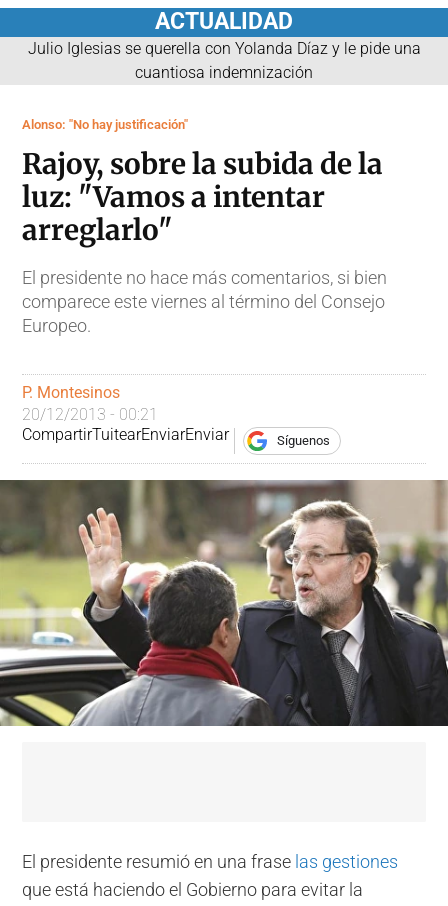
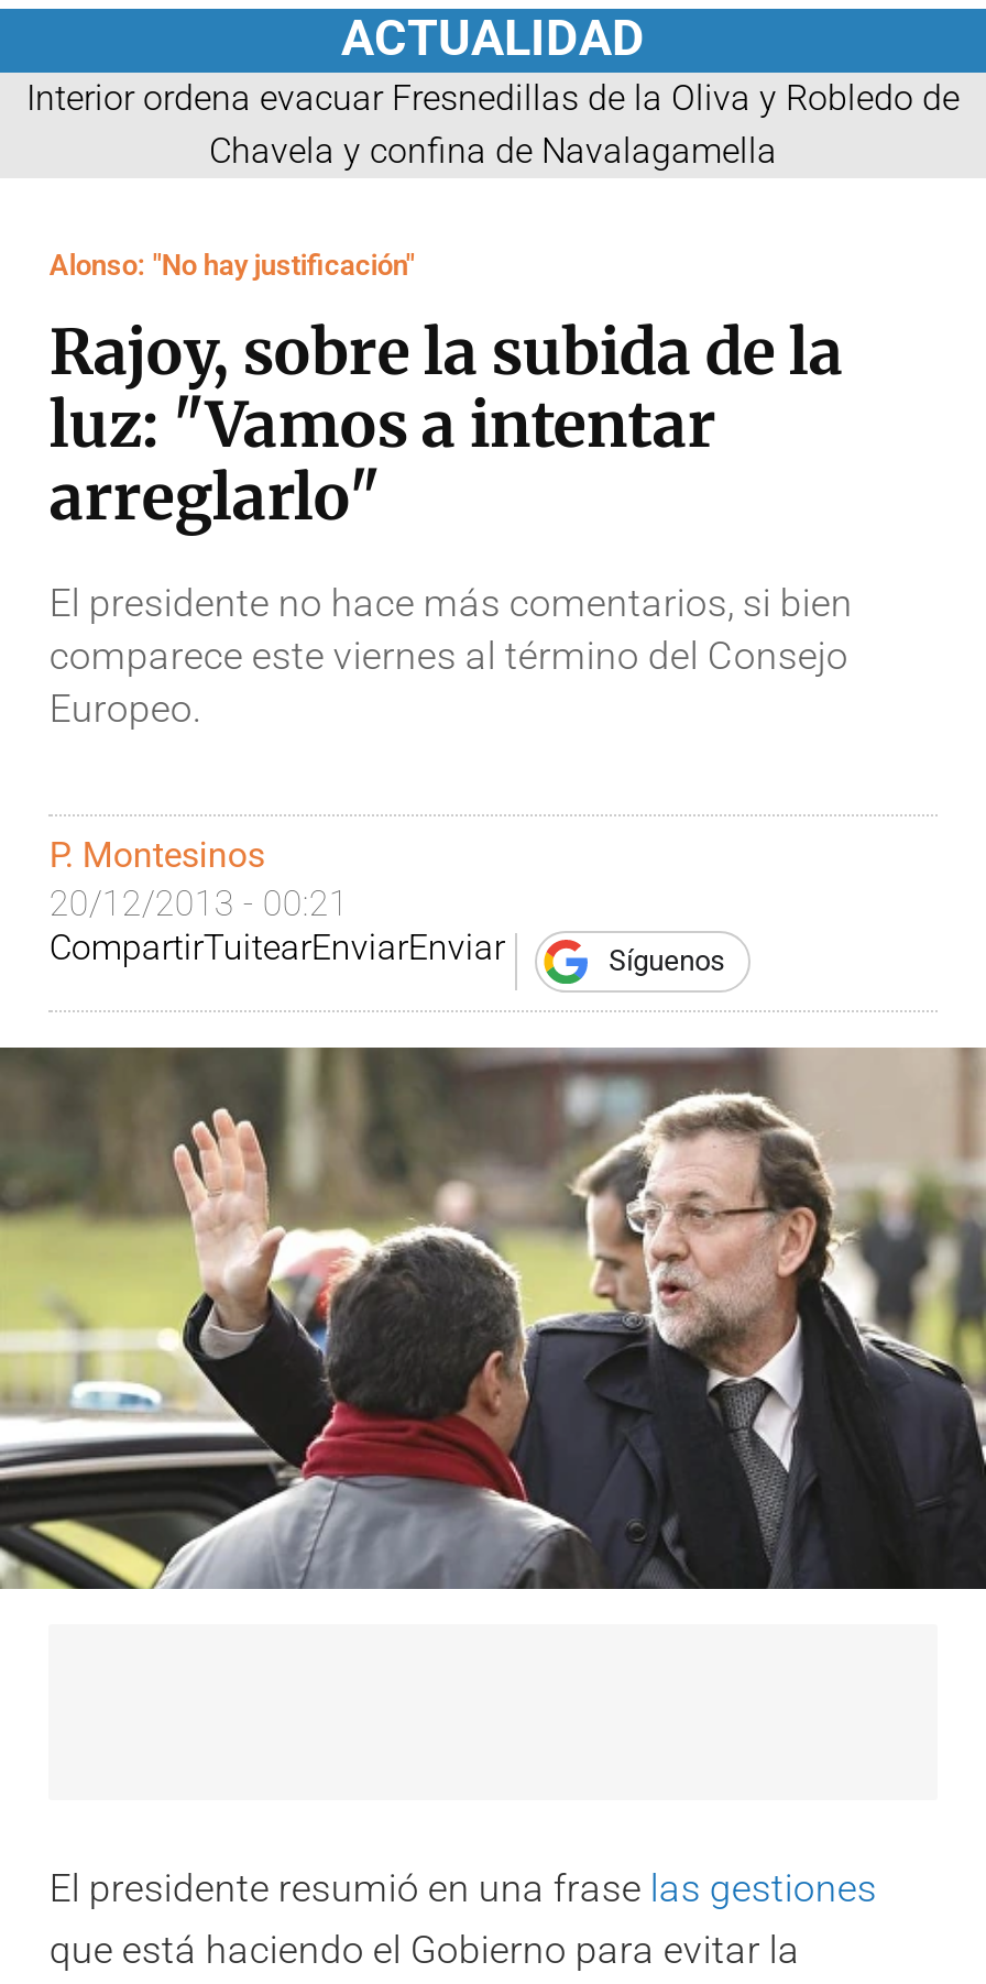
[27,39,420,82] Julio Iglesias se querella con Yolanda Díaz y le pide una | cuantiosa indemnización -> [26,76,960,171] Interior ordena evacuar Fresnedillas de la Oliva y Robledo de | Chavela y confina de Navalagamella

